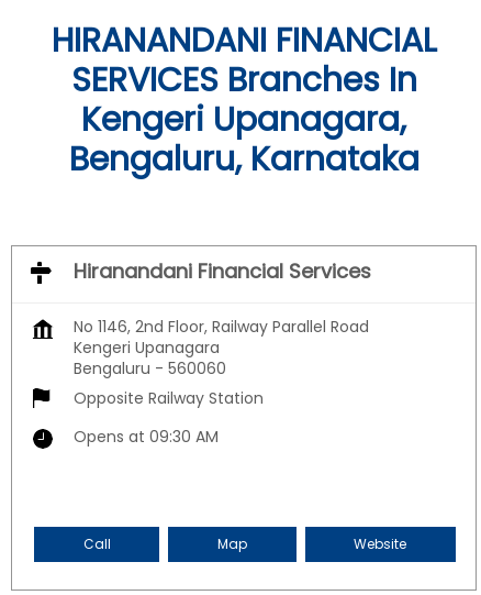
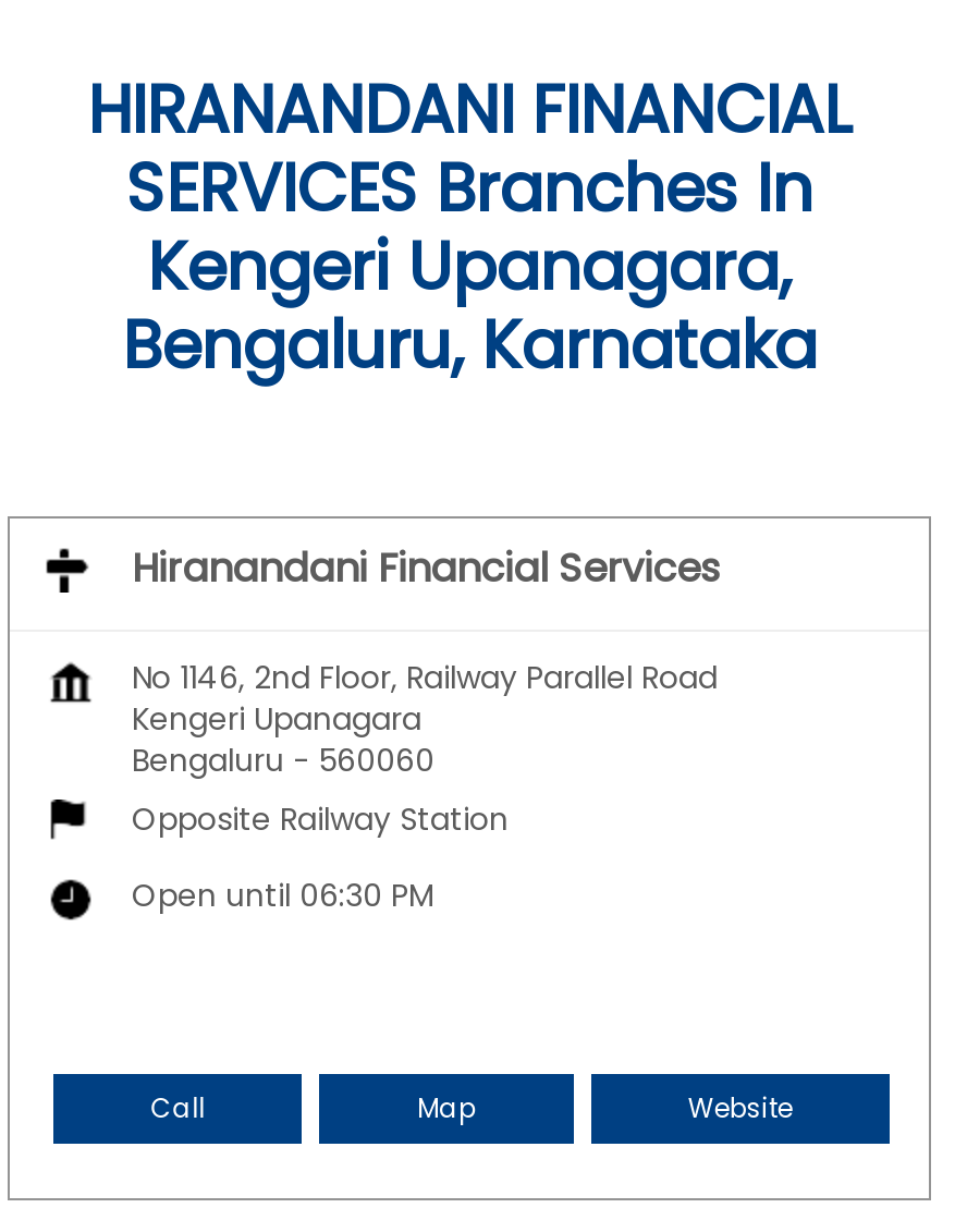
[74,426,219,448] Opens at 09:30 AM -> [132,874,434,918] Open until 06:30 PM

